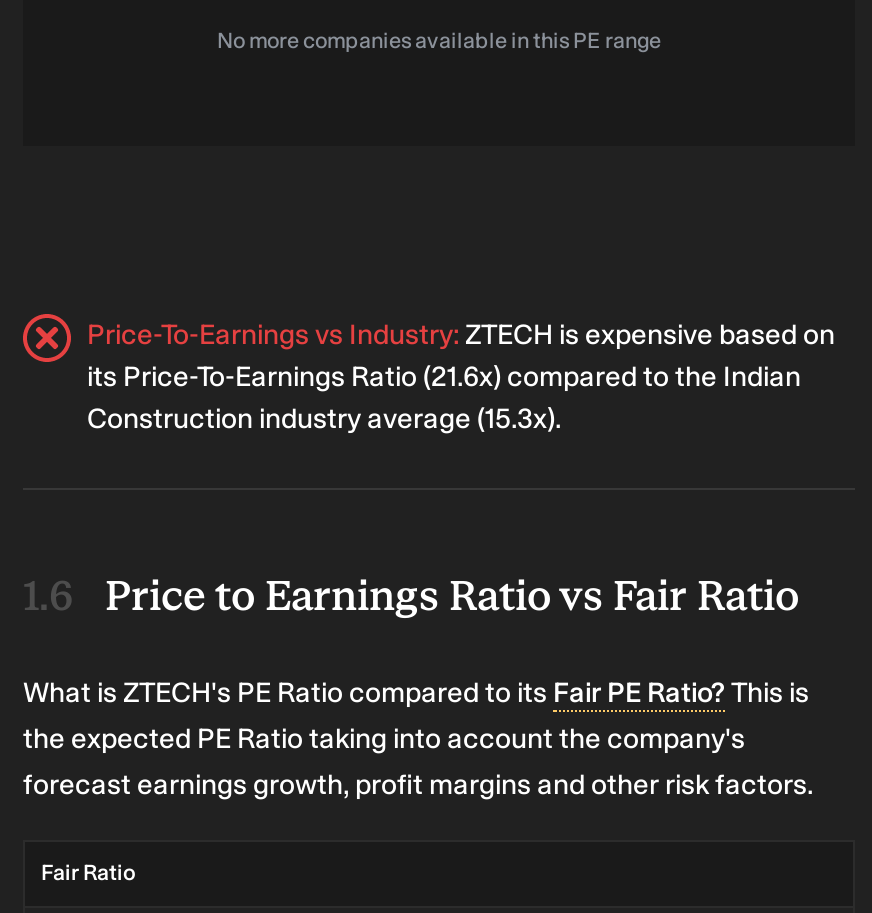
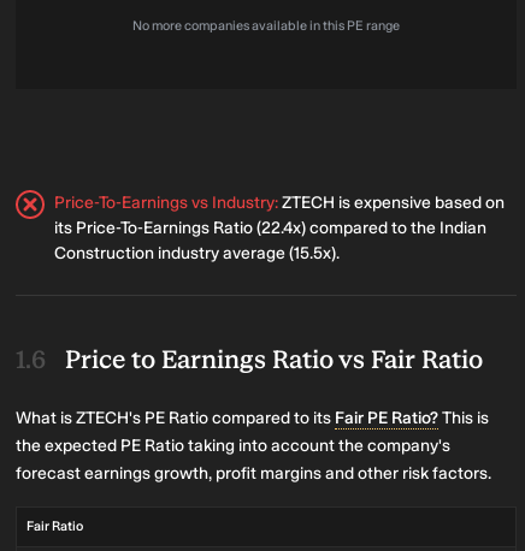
[87,360,801,394] its Price-To-Earnings Ratio (21.6x) compared to the Indian -> [54,218,486,238] its Price-To-Earnings Ratio (22.4x) compared to the Indian
[87,402,561,436] Construction industry average (15.3x). -> [54,243,340,263] Construction industry average (15.5x).

